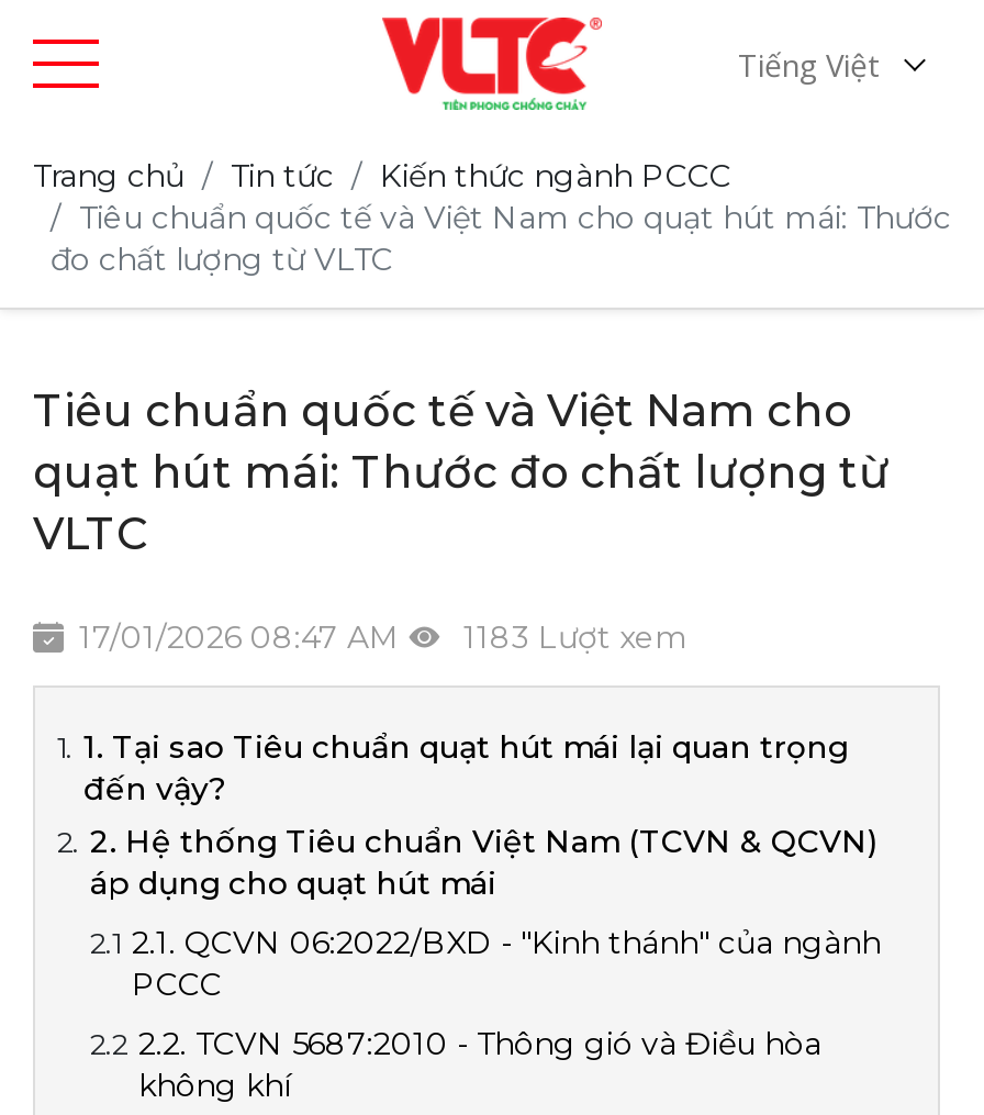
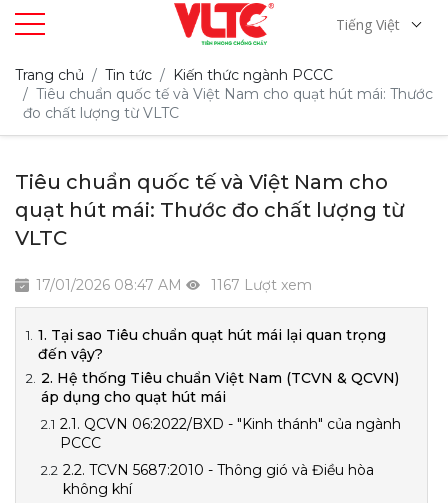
[79,617,687,657] 17/01/2026 08:47 AM 1183 Lượt xem -> [36,276,312,294] 17/01/2026 08:47 AM 1167 Lượt xem

